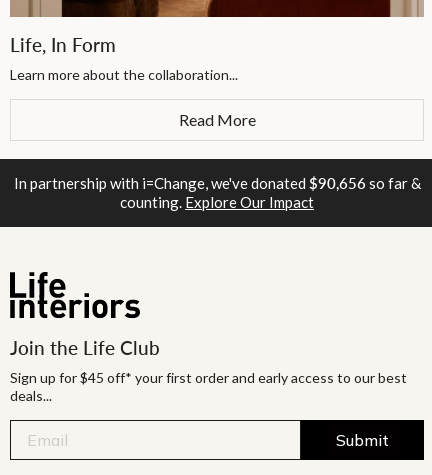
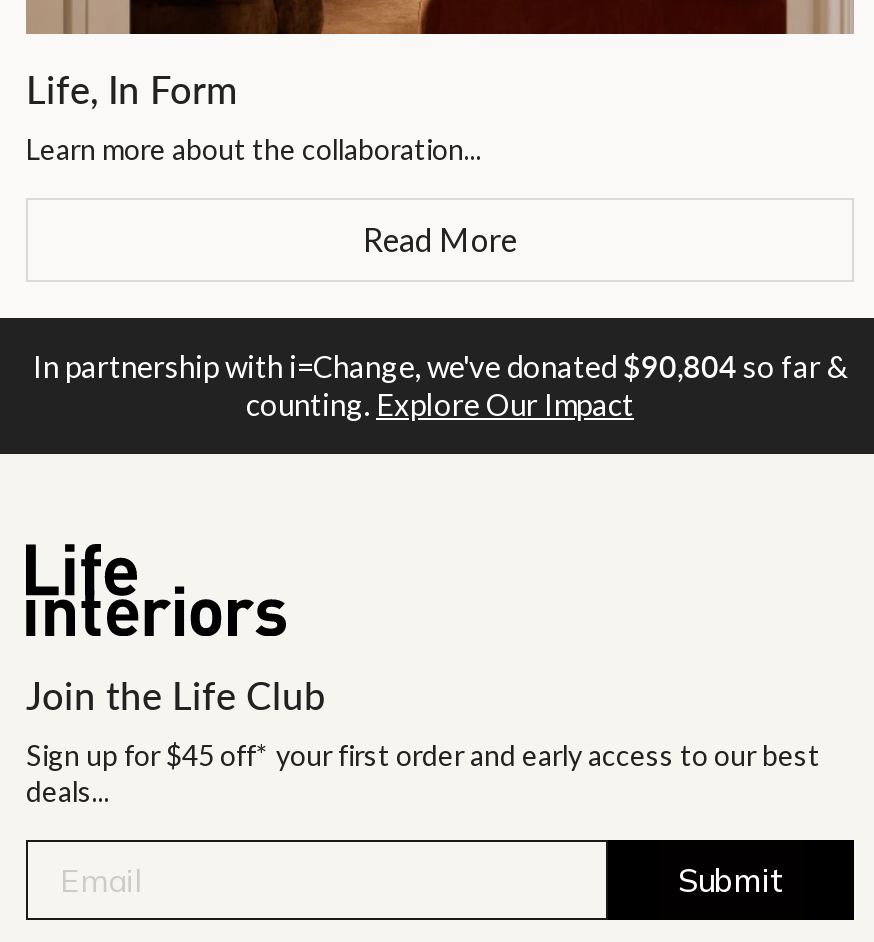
[13,174,420,192] In partnership with i=Change, we've donated $90,656 so far & -> [33,349,847,385] In partnership with i=Change, we've donated $90,804 so far &

